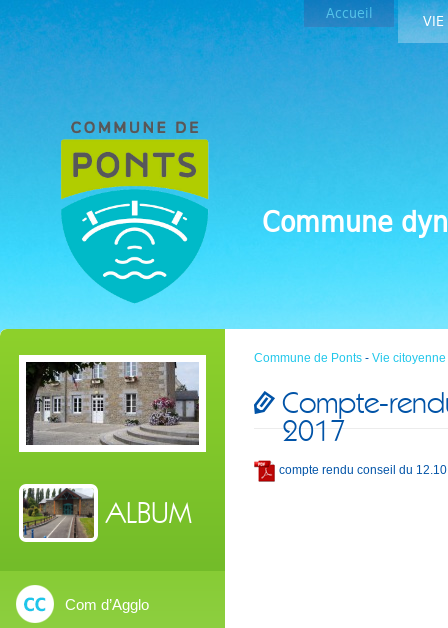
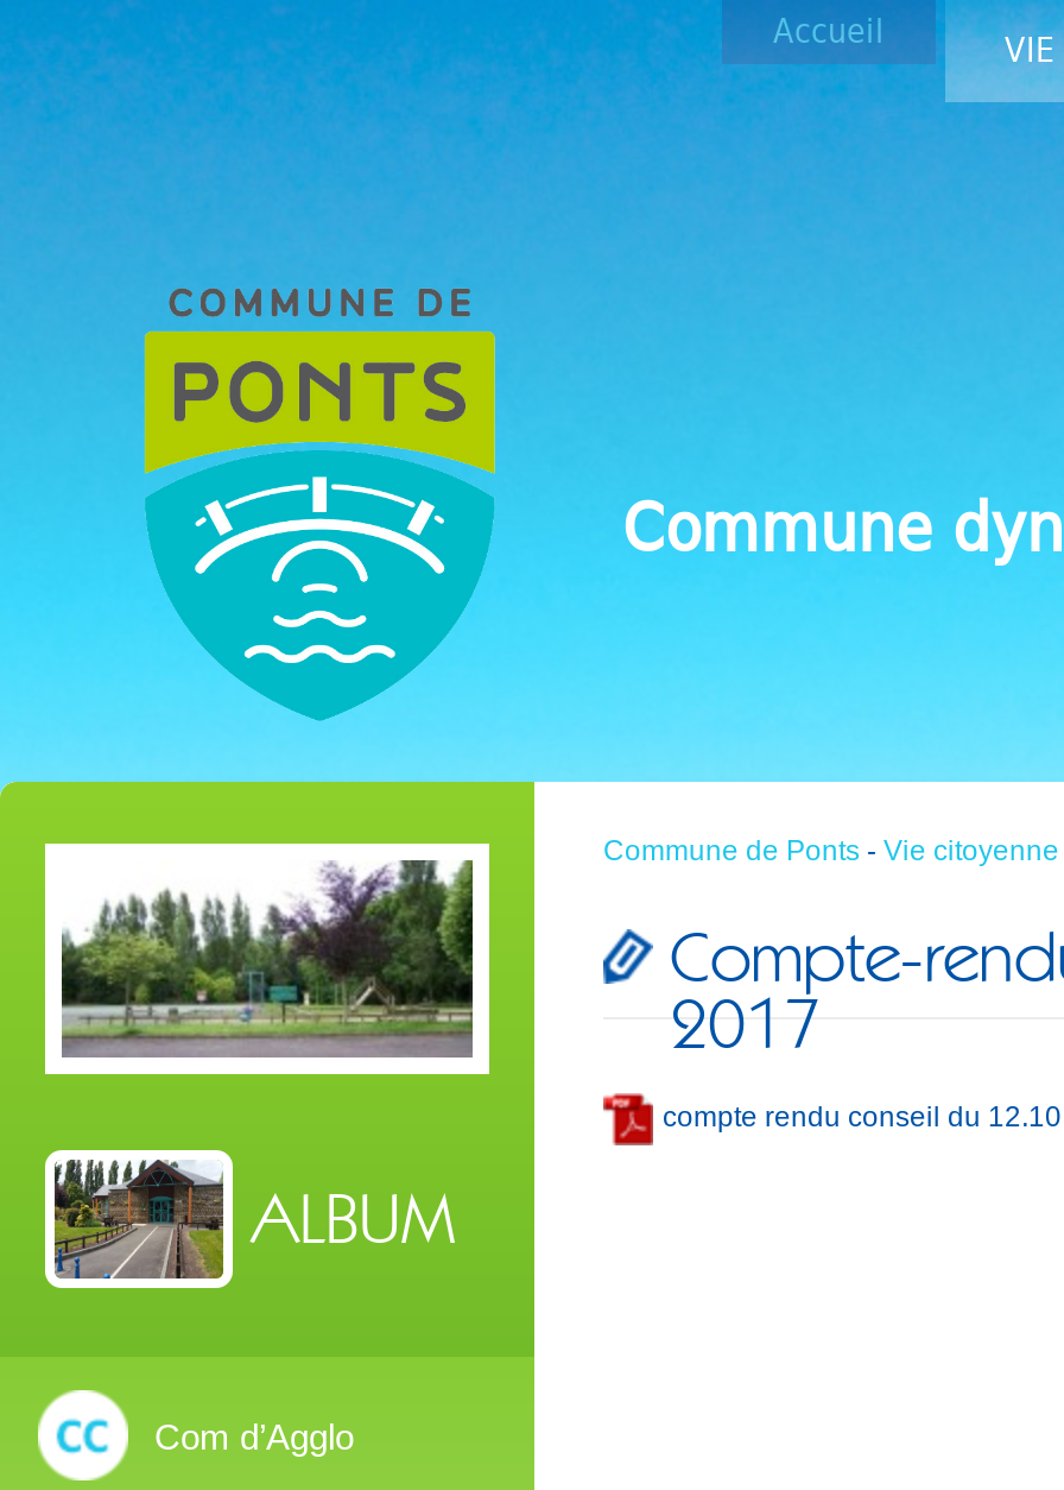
[25,361,200,445] [image] -> [59,858,475,1057] [image]

